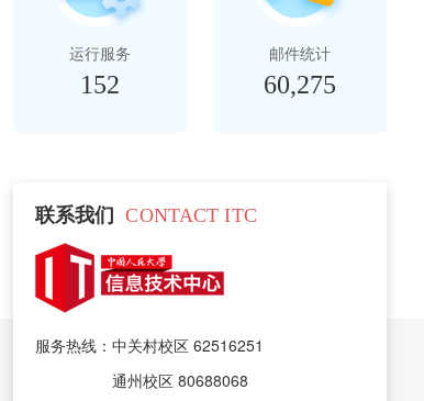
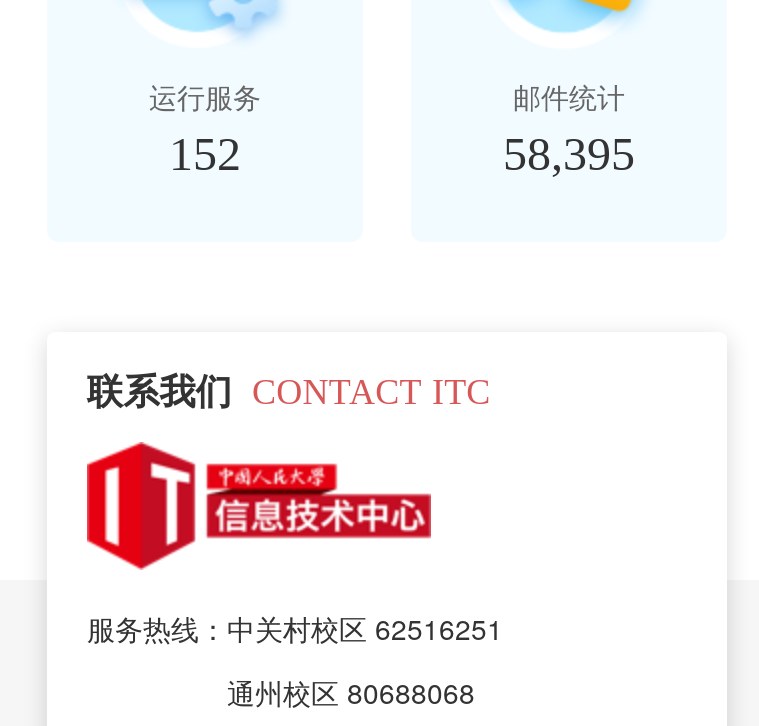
[264,71,336,99] 60,275 -> [503,129,635,181] 58,395

